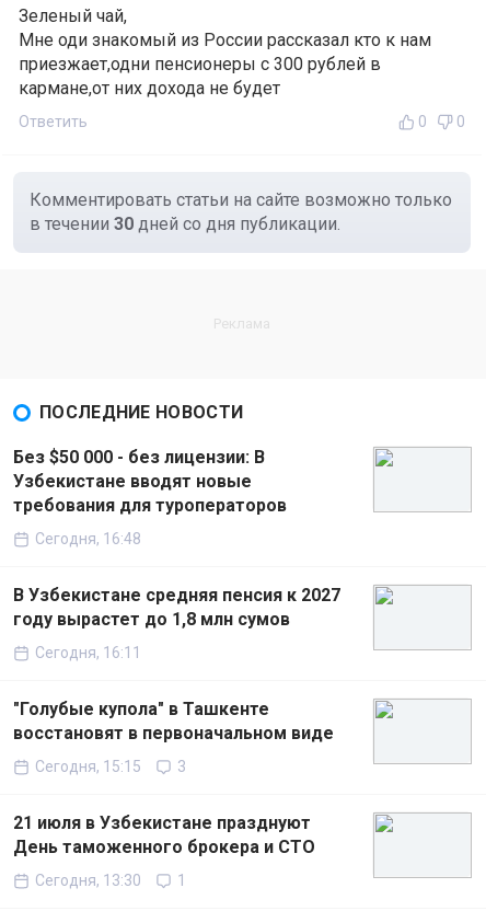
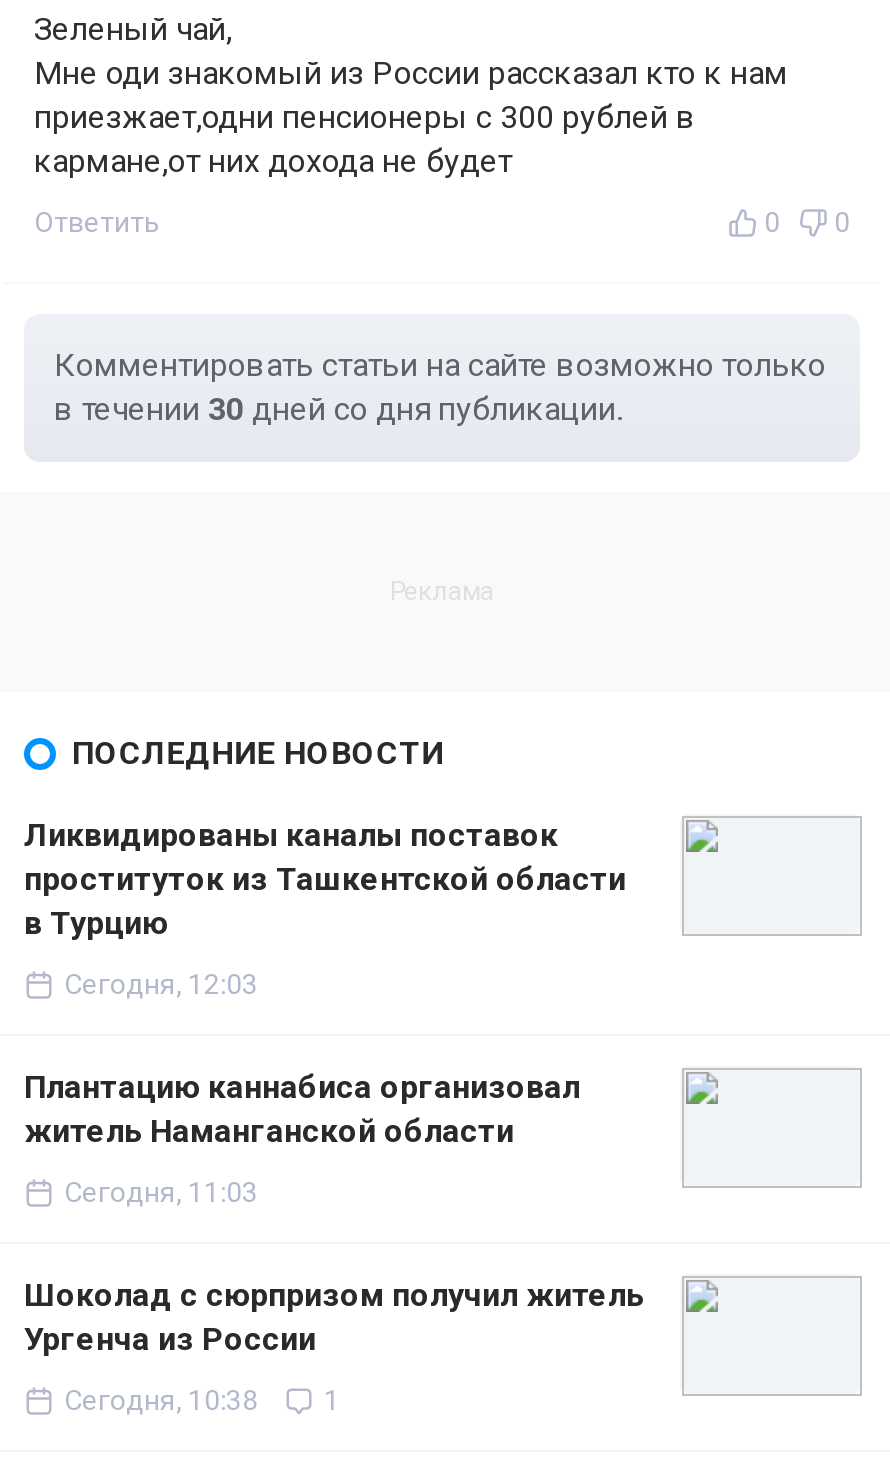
[13,447,340,890] Без $50 000 - без лицензии: В | Узбекистане вводят новые | требования для туроператоров | Сегодня, 16:48 | В Узбекистане средняя пенсия к 2027 | году вырастет до 1,8 млн сумов | Сегодня, 16:11 | "Голубые купола" в Ташкенте | восстановят в первоначальном виде | Сегодня, 15:15 | 3 | 21 июля в Узбекистане празднуют | День таможенного брокера и СТО | Сегодня, 13:30 -> [24,817,644,1417] Ликвидированы каналы поставок | проституток из Ташкентской области | в Турцию | Сегодня, 12:03 | Плантацию каннабиса организовал | житель Наманганской области | Сегодня, 11:03 | Шоколад с сюрпризом получил житель | Ургенча из России | Сегодня, 10:38

